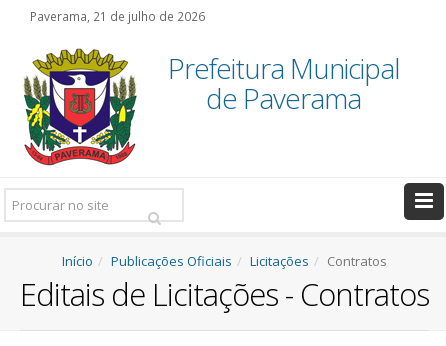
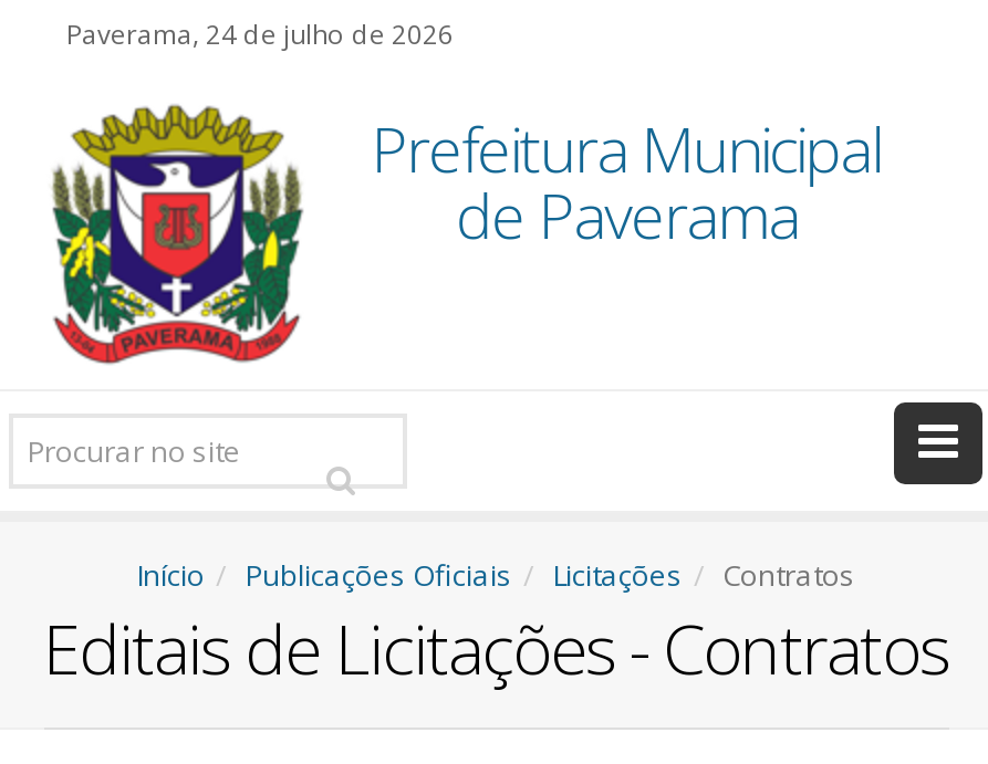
[30,8,205,24] Paverama, 21 de julho de 2026 -> [66,15,454,51] Paverama, 24 de julho de 2026

